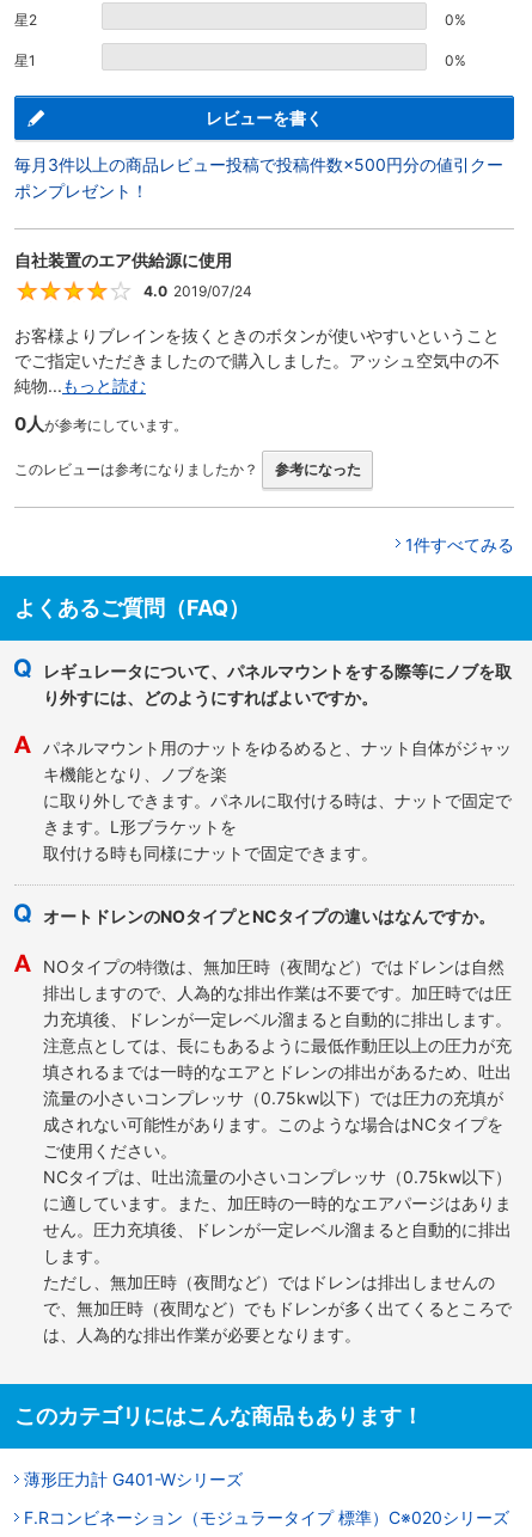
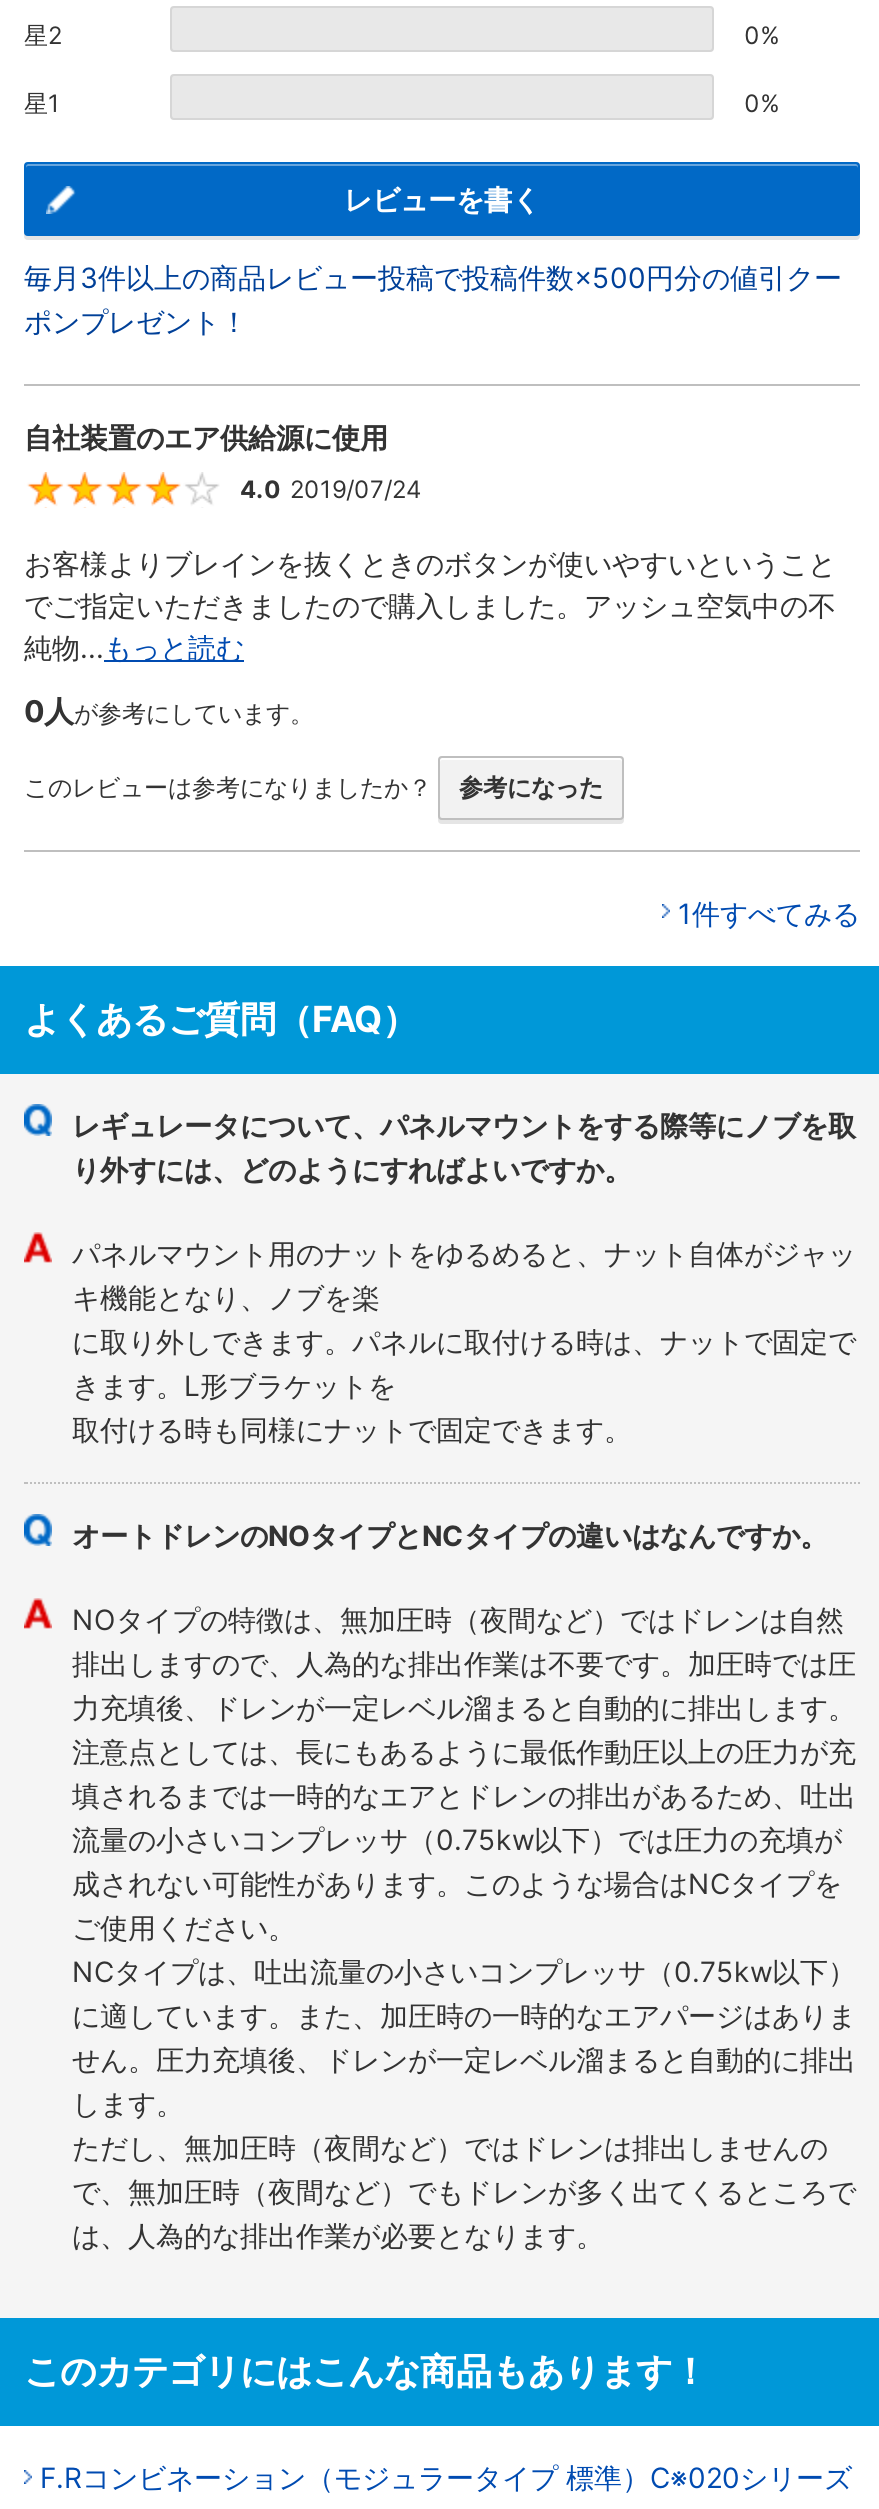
[24,1468,243,1489] 薄形圧力計 G401-Wシリーズ -> none

